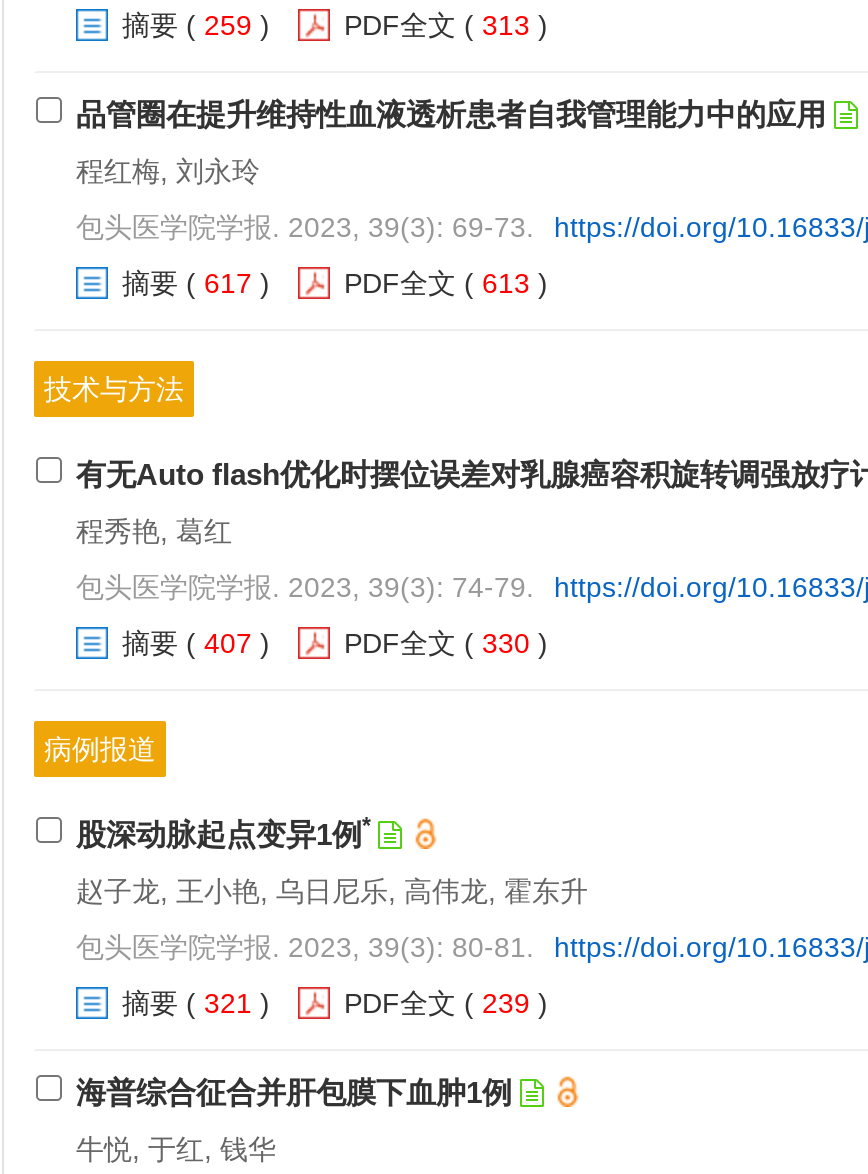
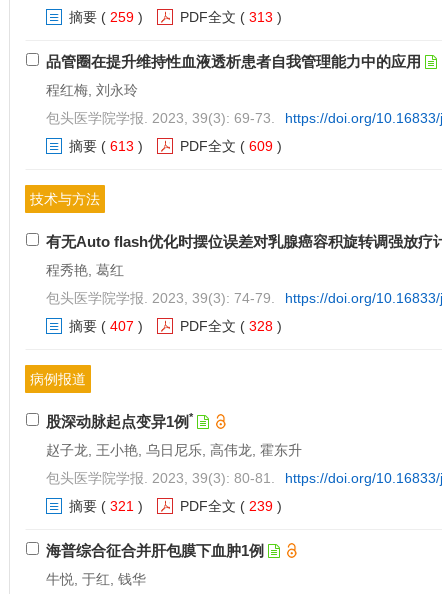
[122,267,278,299] 摘要( 617) -> [69,138,147,154] 摘要( 613)
[344,267,548,299] PDF全文( 613) -> [180,138,282,154] PDF全文( 609)
[344,627,548,659] PDF全文( 330) -> [180,318,282,334] PDF全文( 328)

